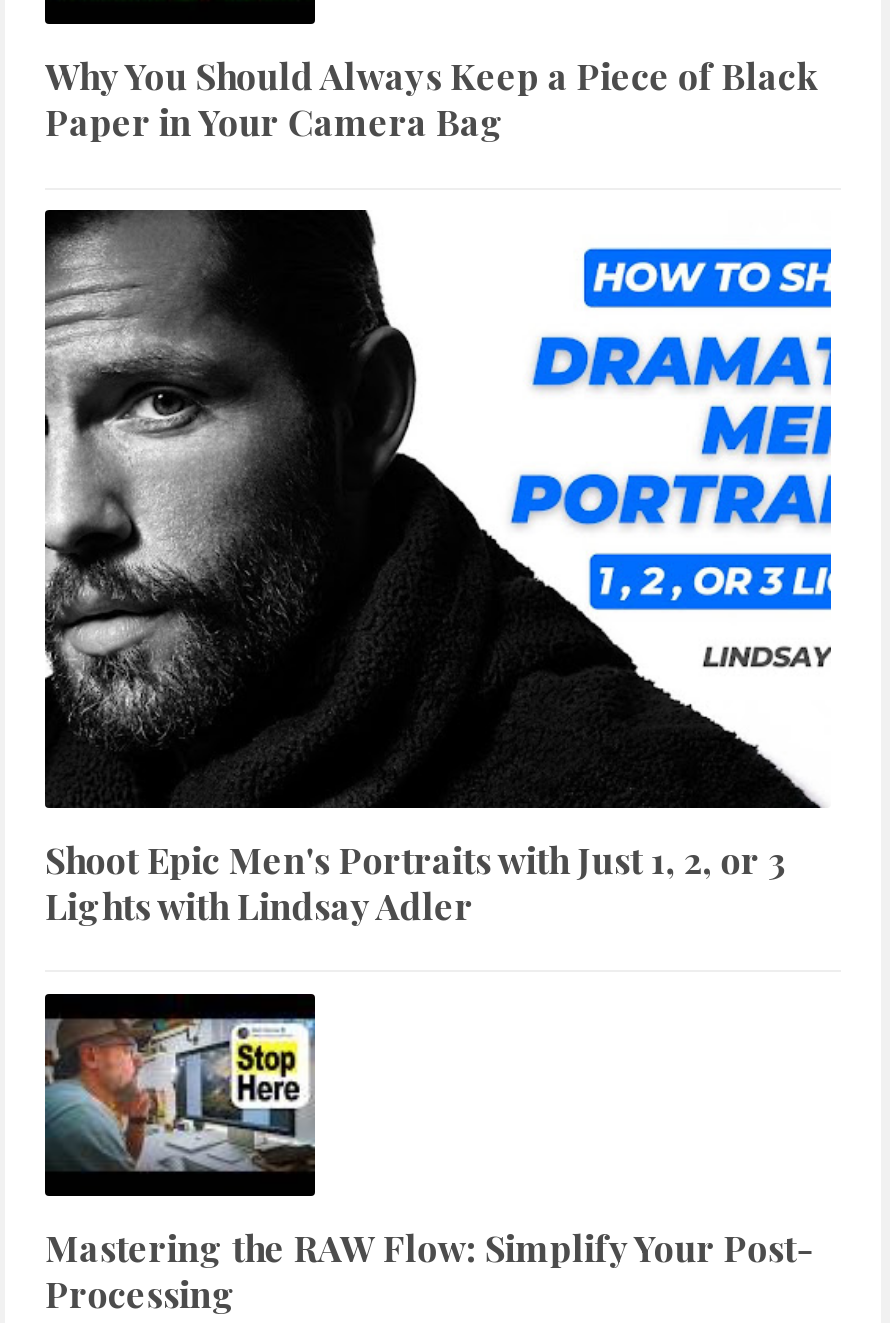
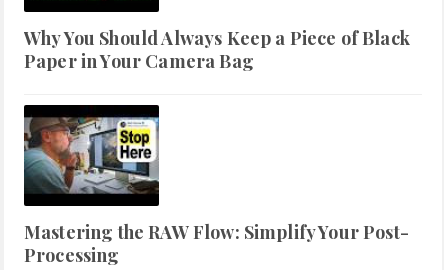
[43,208,833,930] [image] | Shoot Epic Men's Portraits with Just 1, 2, or 3 | Lights with Lindsay Adler -> none

